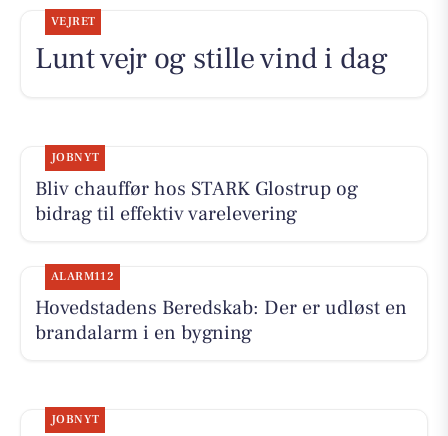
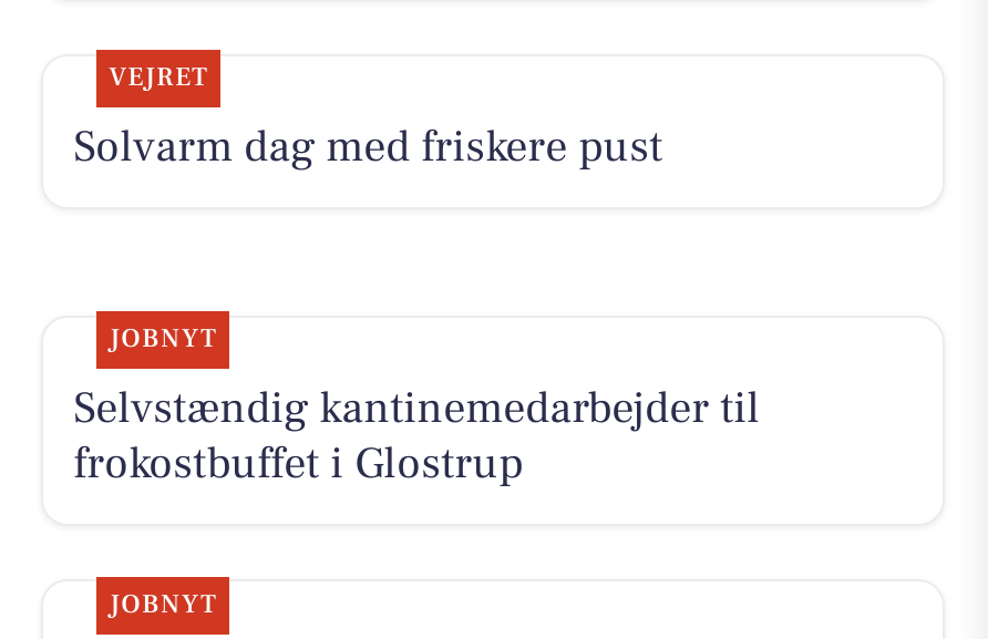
[35,39,388,78] Lunt vejr og stille vind i dag -> [73,119,663,177] Solvarm dag med friskere pust
[35,176,407,346] Bliv chauffør hos STARK Glostrup og | bidrag til effektiv varelevering | ALARM112 | Hovedstadens Beredskab: Der er udløst en | brandalarm i en bygning -> [73,381,760,494] Selvstændig kantinemedarbejder til | frokostbuffet i Glostrup

